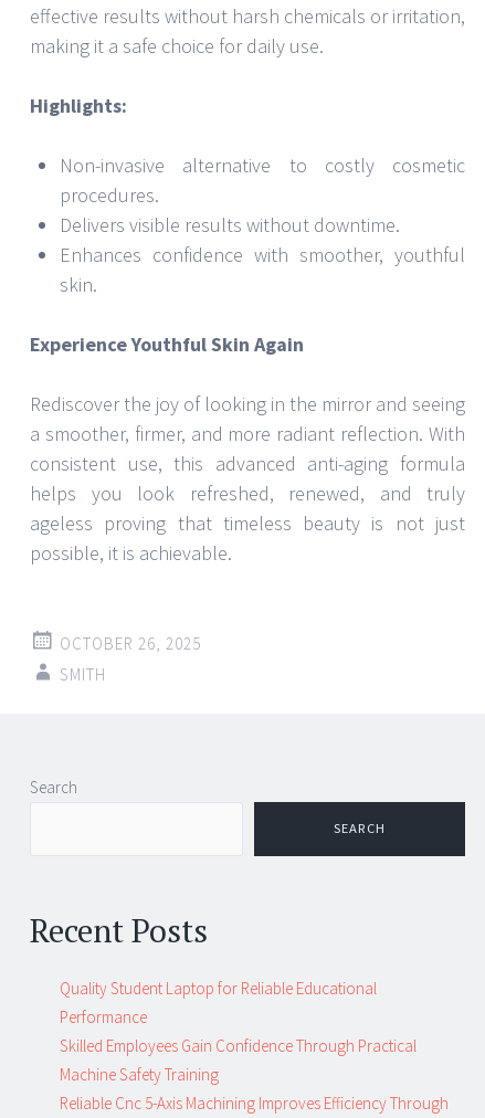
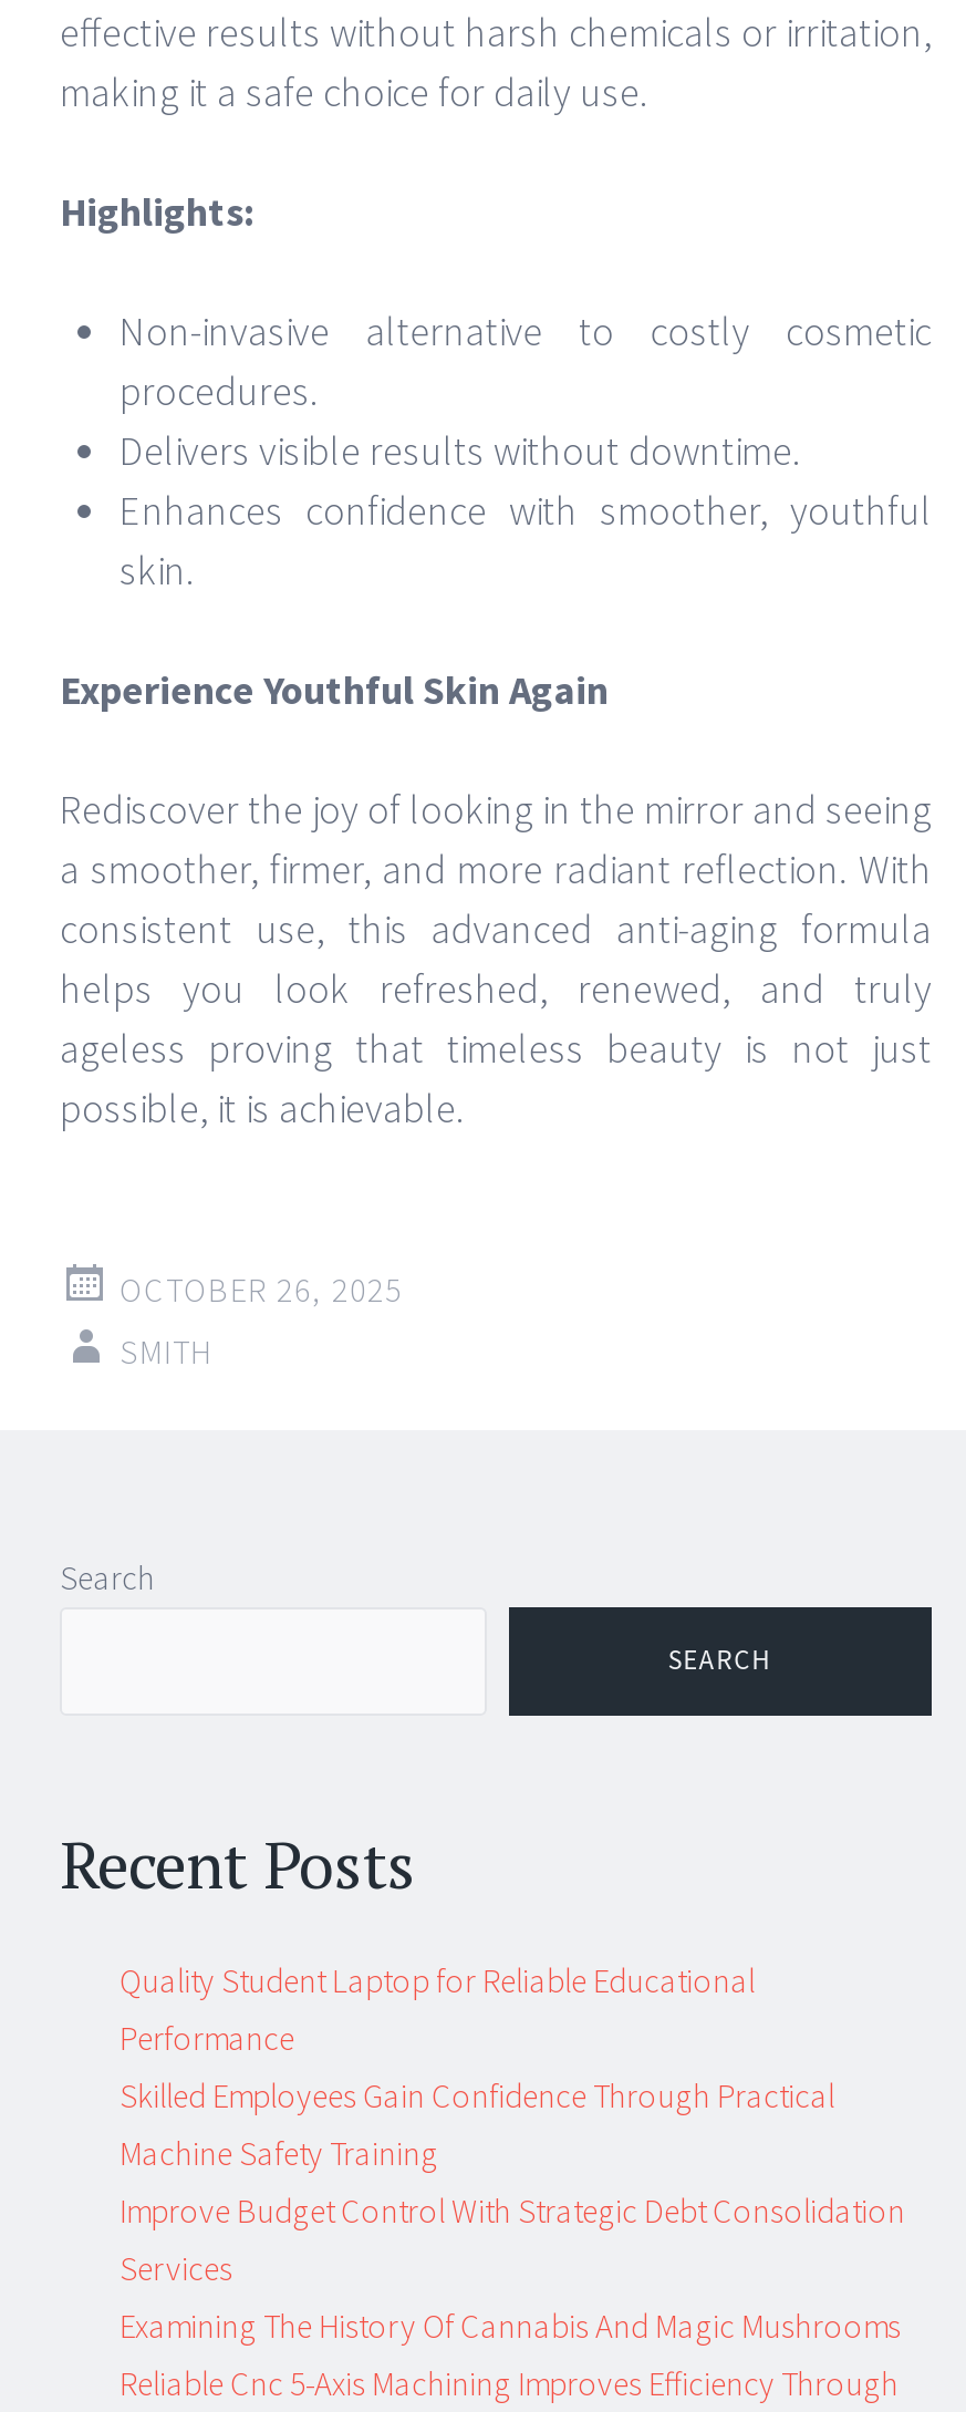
none -> [120,2188,905,2346] Improve Budget Control With Strategic Debt Consolidation | Services | Examining The History Of Cannabis And Magic Mushrooms

